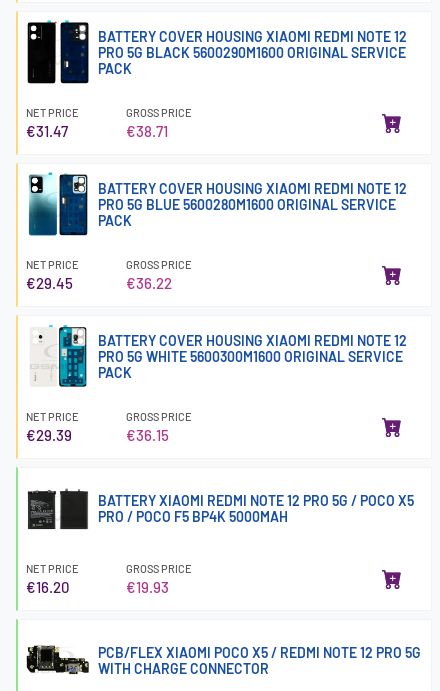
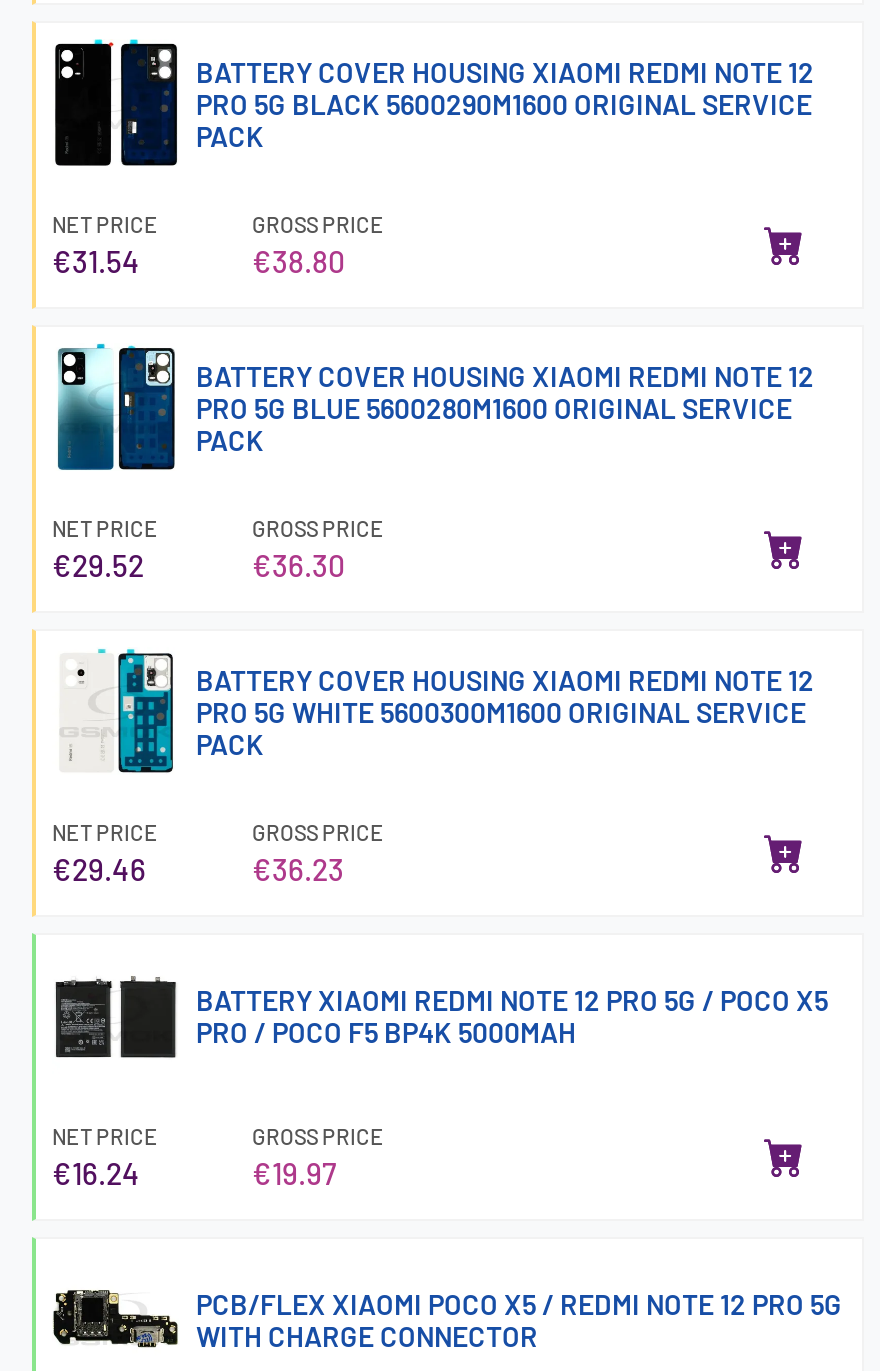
[26,121,68,139] €31.47 -> [52,242,140,278] €31.54
[126,121,168,139] €38.71 -> [252,242,344,278] €38.80
[26,273,73,291] €29.45 -> [52,546,144,582] €29.52
[126,273,172,291] €36.22 -> [252,546,344,582] €36.30
[26,425,72,443] €29.39 -> [52,850,146,886] €29.46
[126,425,169,443] €36.15 -> [252,850,344,886] €36.23
[26,577,69,595] €16.20 -> [52,1154,140,1190] €16.24
[126,577,169,595] €19.93 -> [252,1154,336,1190] €19.97

